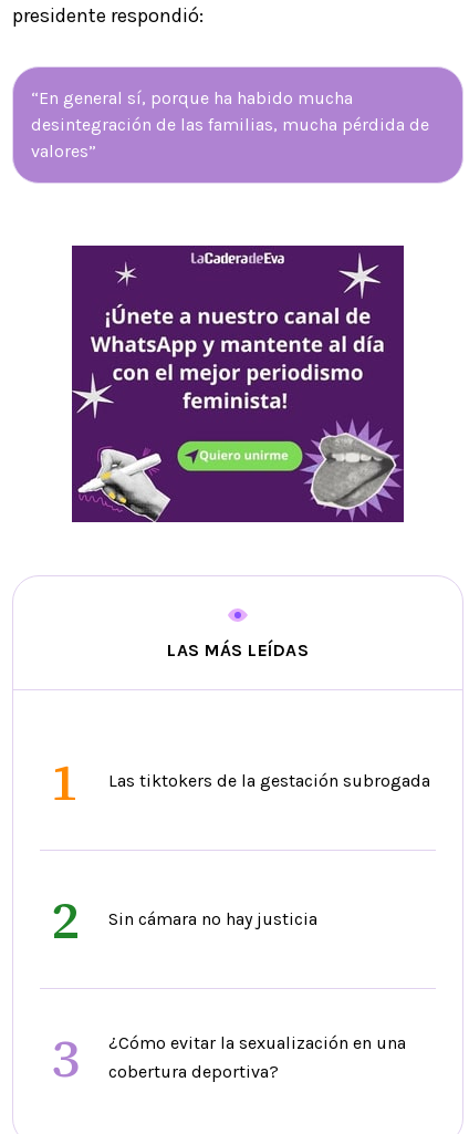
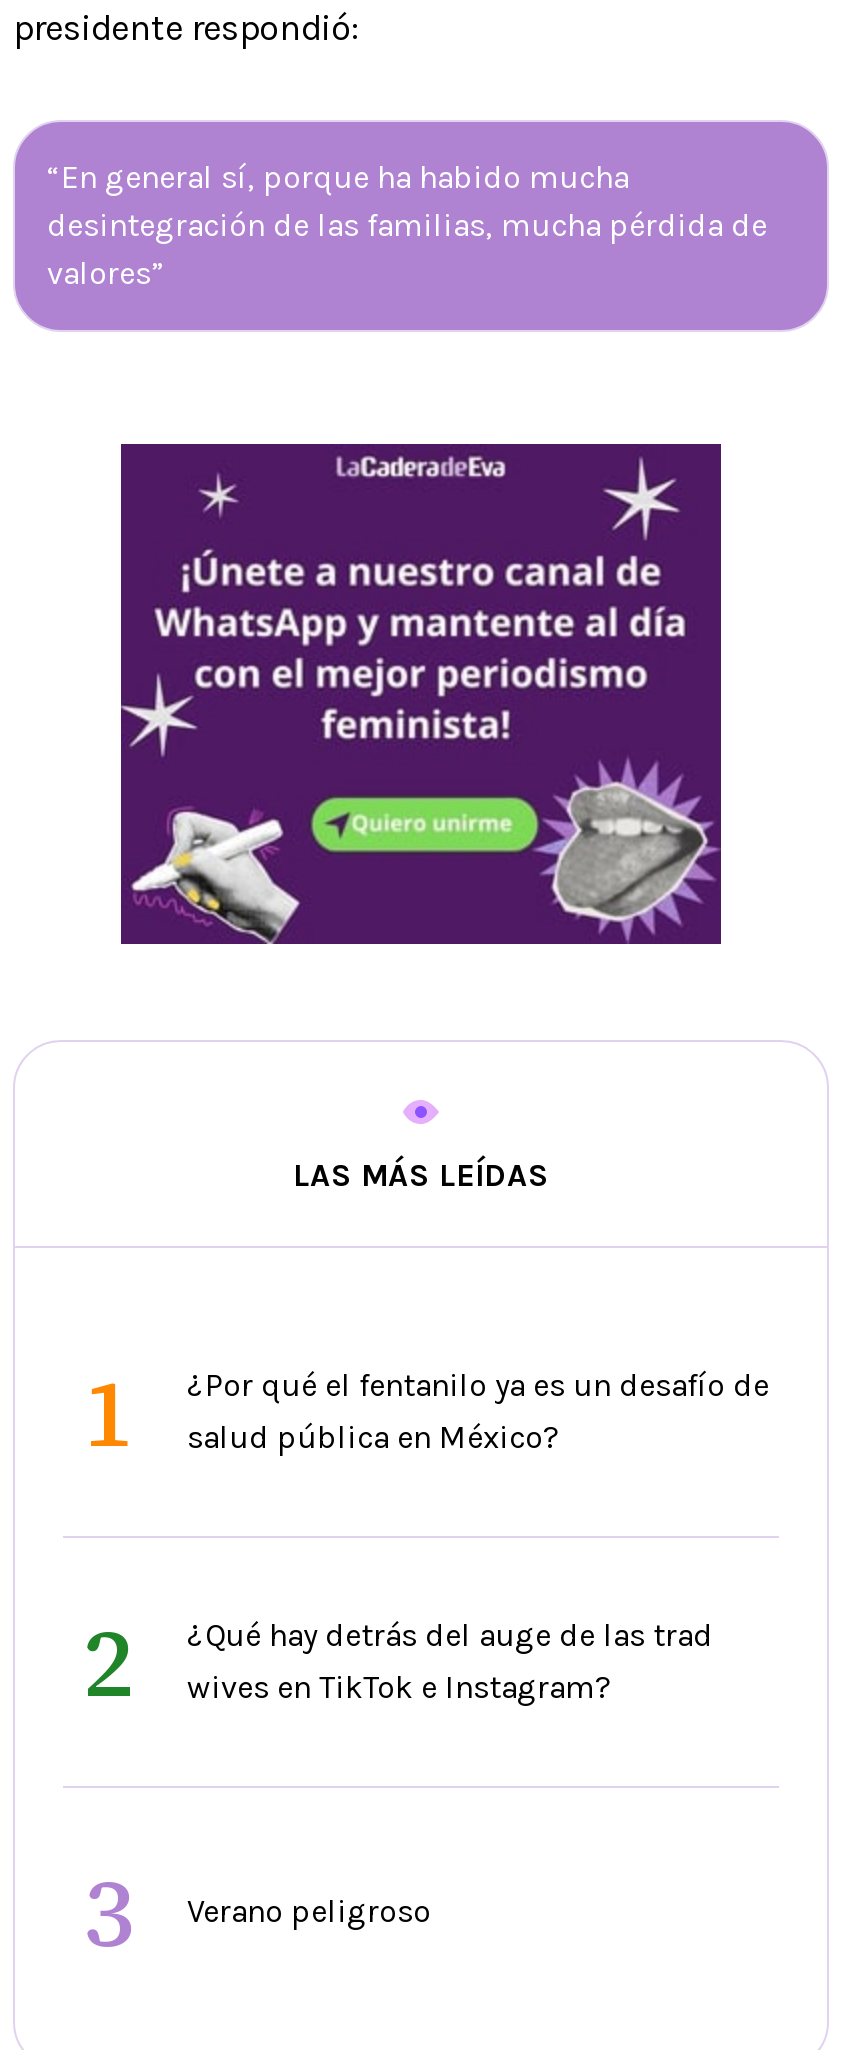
[108,770,430,791] Las tiktokers de la gestación subrogada -> [187,1367,769,1457] ¿Por qué el fentanilo ya es un desafío de | salud pública en México?
[108,909,317,930] Sin cámara no hay justicia -> [187,1617,713,1707] ¿Qué hay detrás del auge de las trad | wives en TikTok e Instagram?
[108,1033,406,1082] ¿Cómo evitar la sexualización en una | cobertura deportiva? -> [187,1893,431,1931] Verano peligroso

